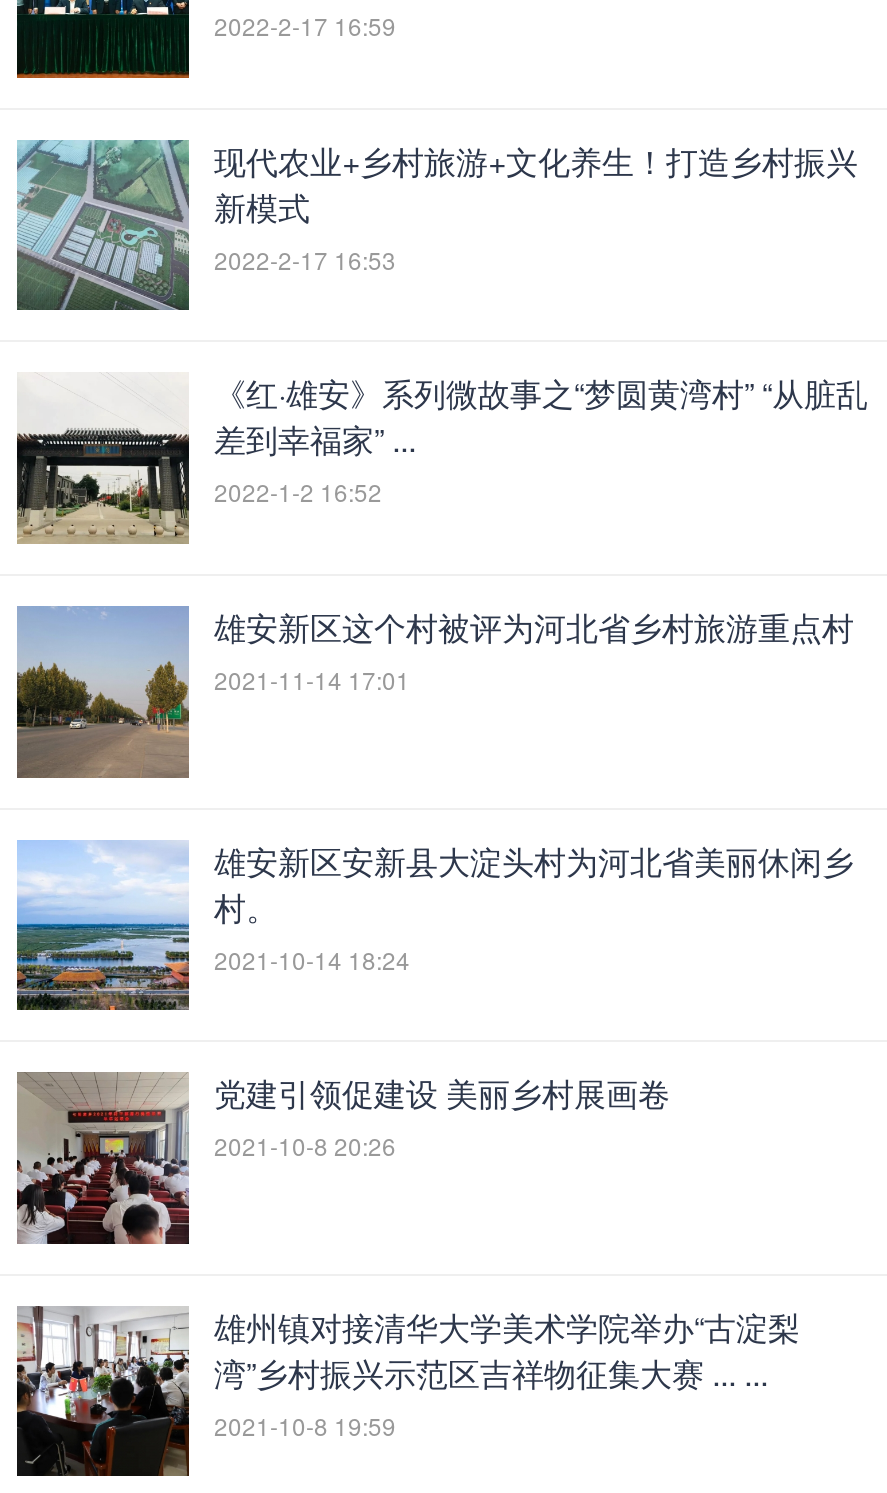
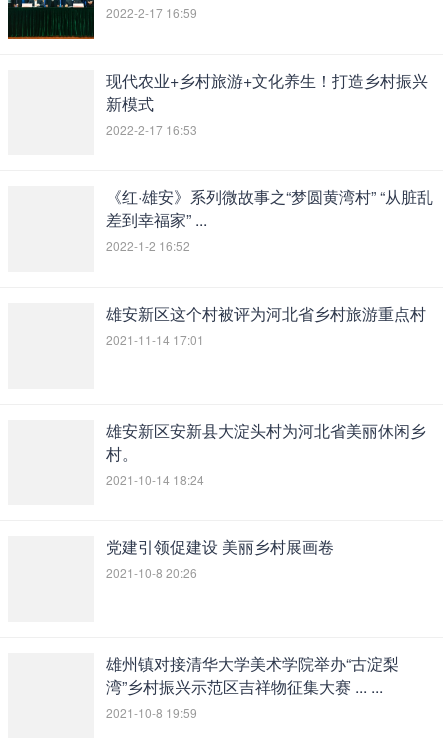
[15,138,191,312] [image] -> none
[15,428,191,546] [image] -> none
[15,606,191,780] [image] -> none
[15,840,191,1012] [image] -> none
[15,1070,191,1246] [image] -> none
[15,1304,191,1478] [image] -> none

